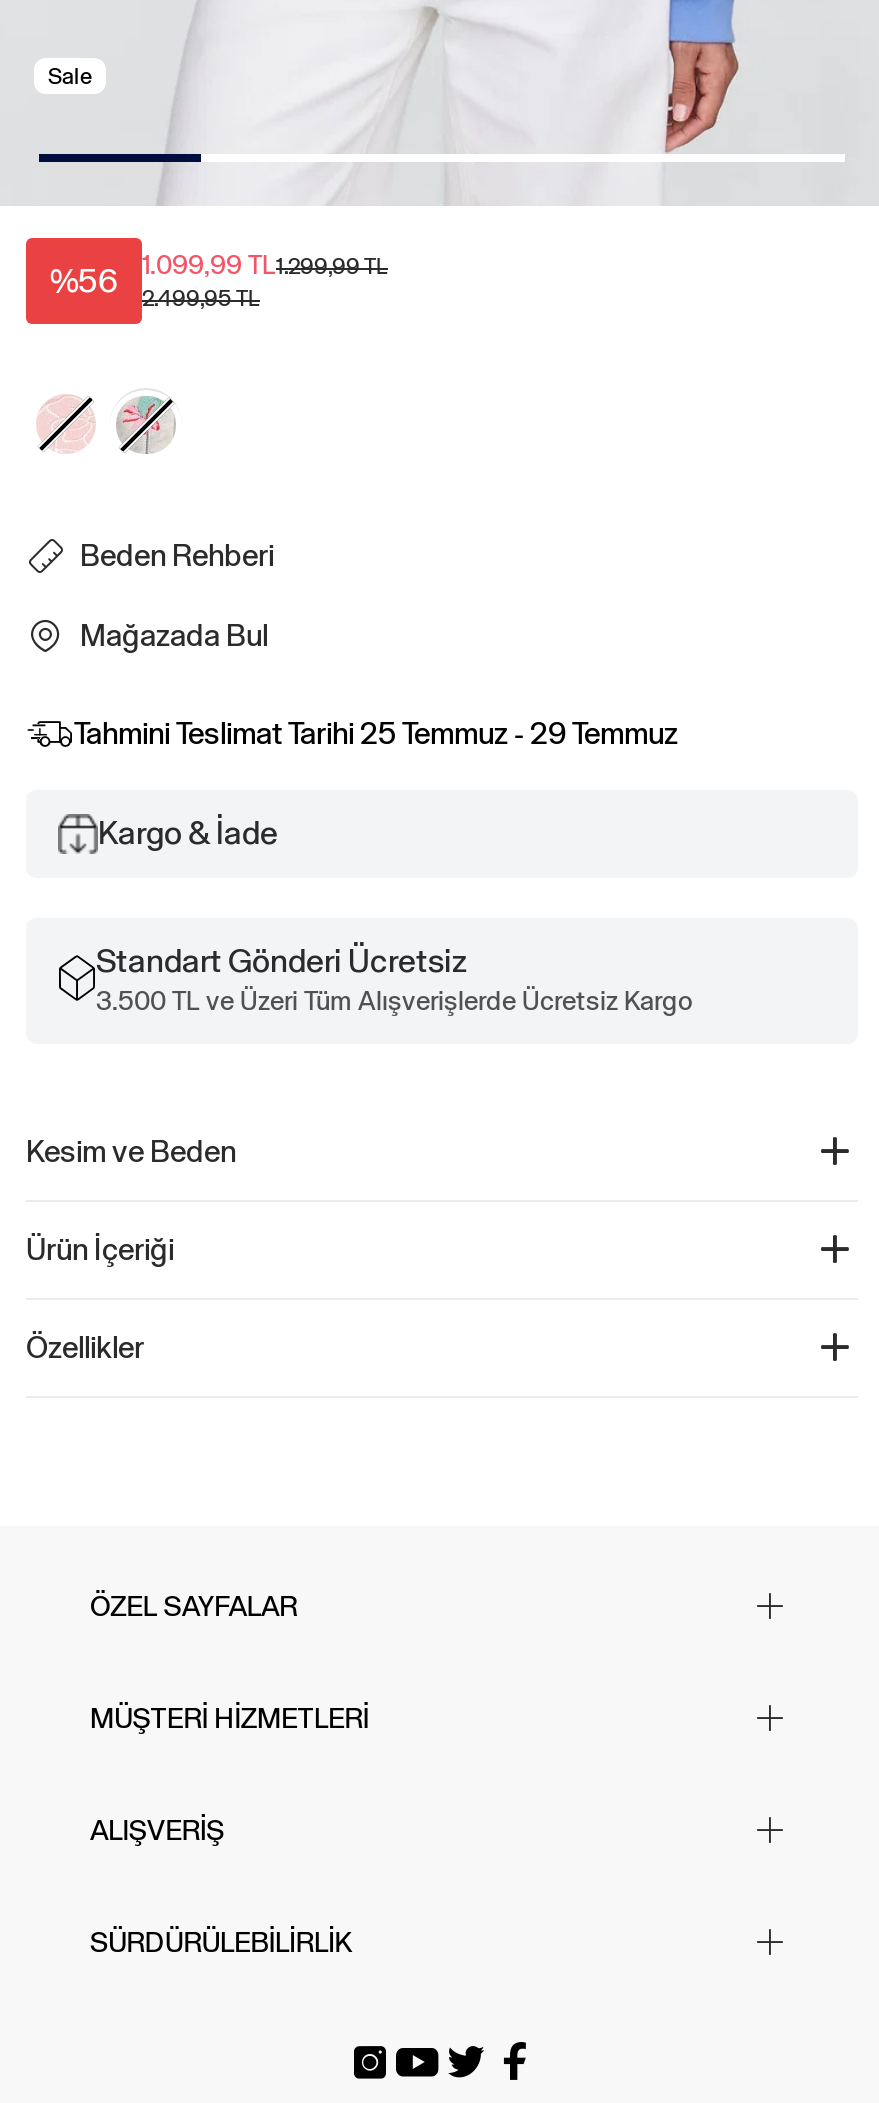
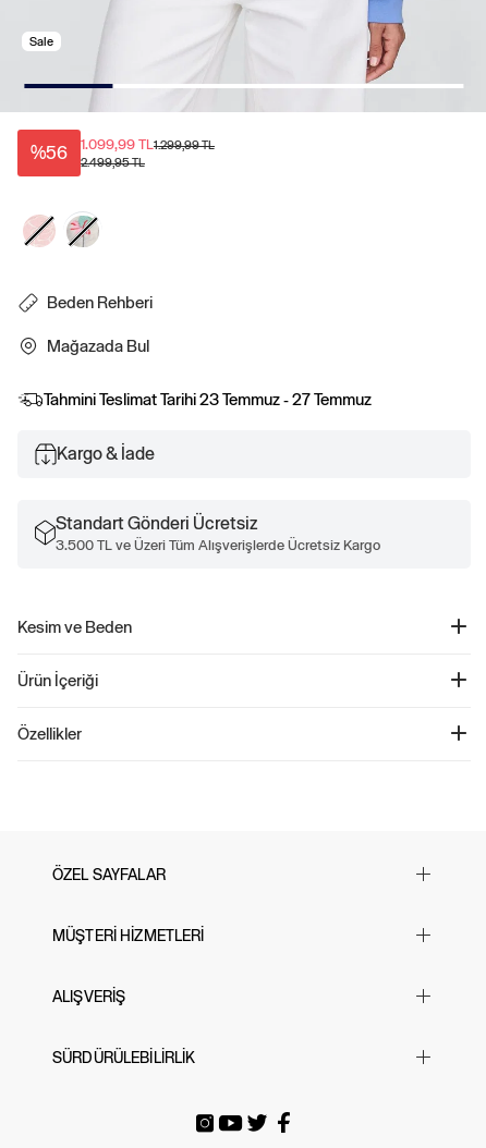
[74,716,678,750] Tahmini Teslimat Tarihi 25 Temmuz - 29 Temmuz -> [44,390,372,409] Tahmini Teslimat Tarihi 23 Temmuz - 27 Temmuz

